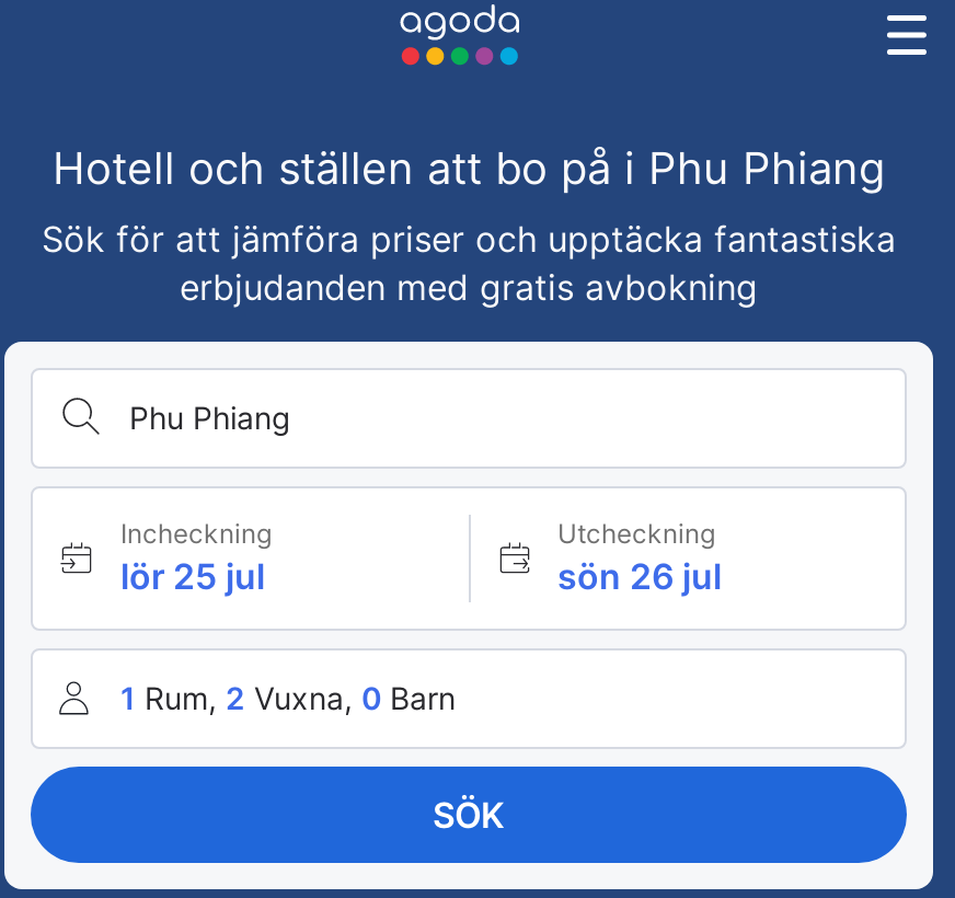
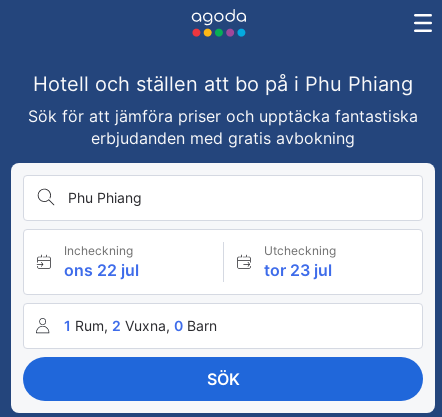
[120,554,265,598] lör 25 jul -> [64,260,139,280] ons 22 jul
[557,554,722,598] sön 26 jul -> [263,260,331,280] tor 23 jul

